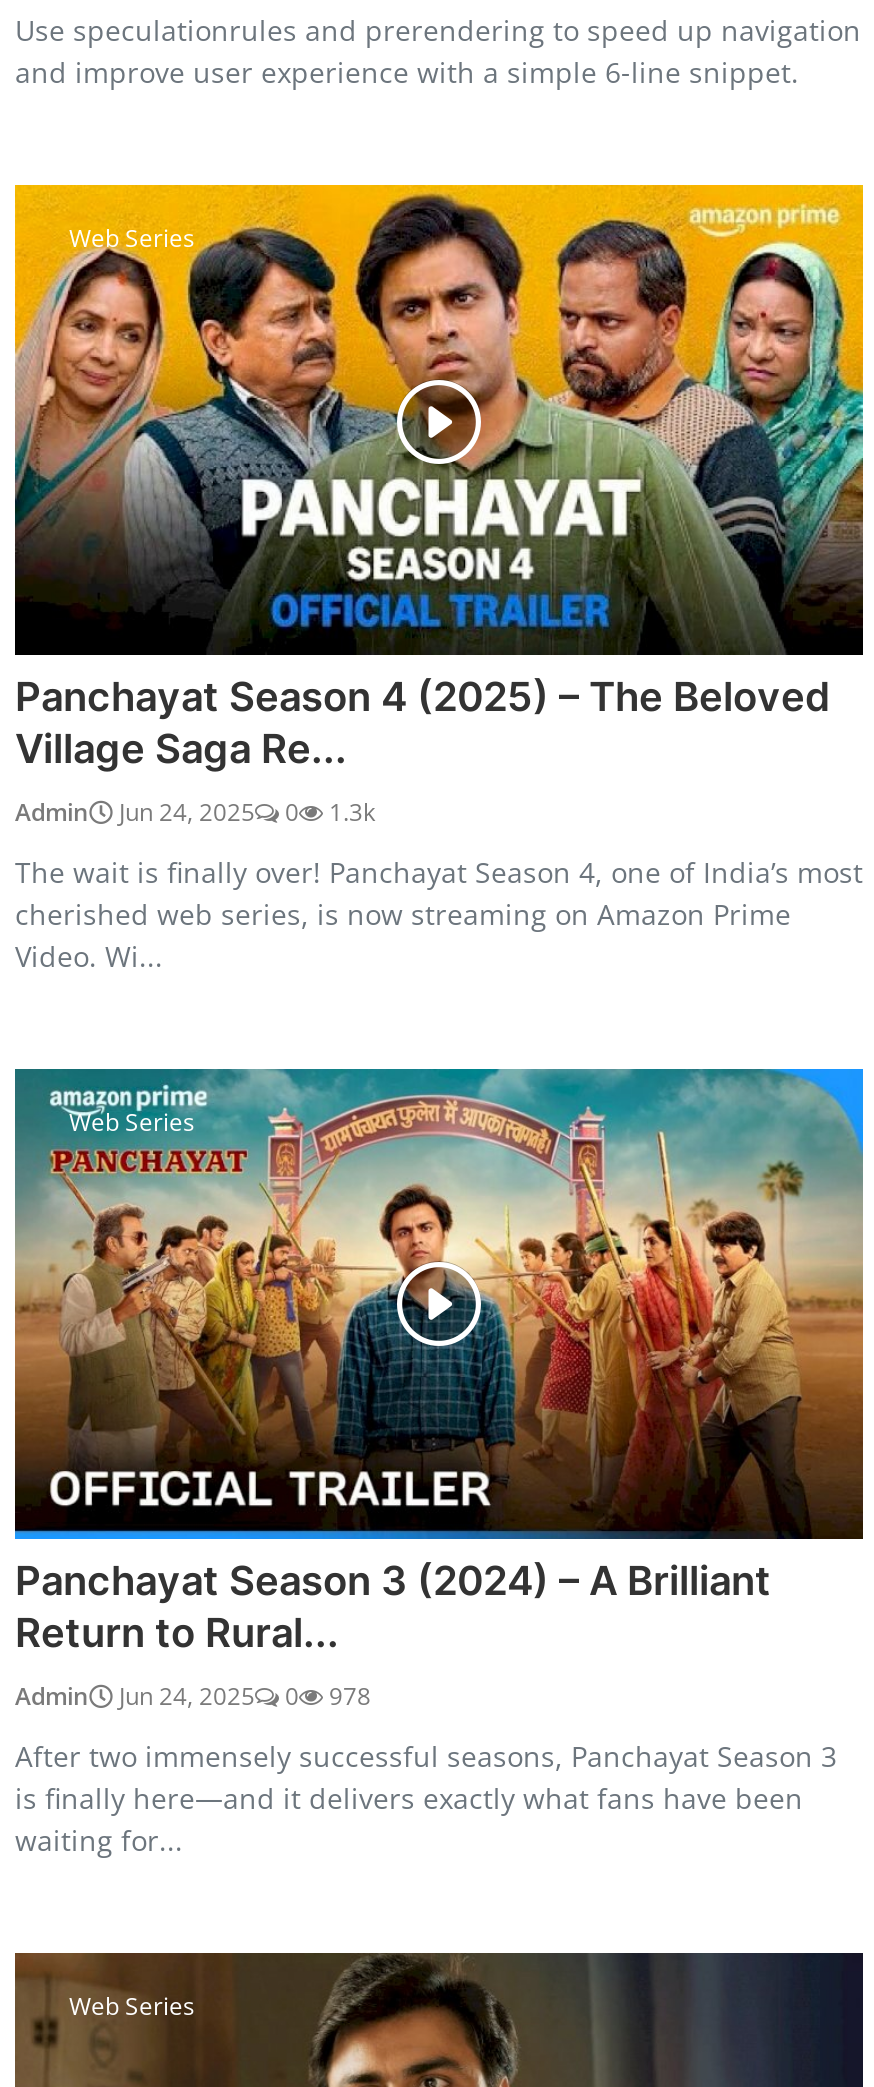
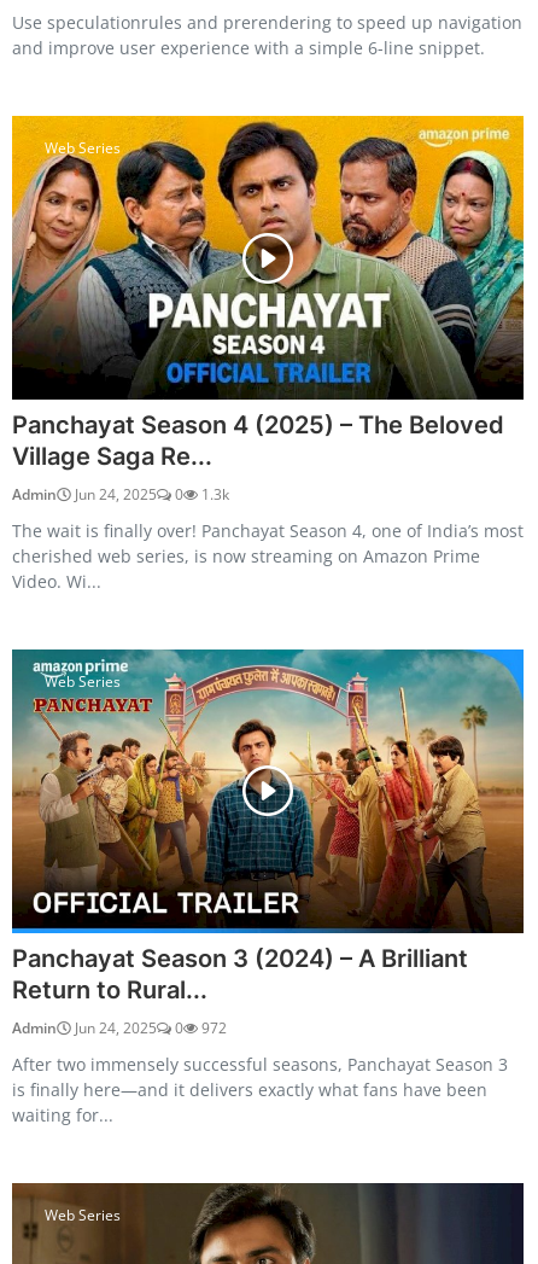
[15,1678,371,1712] Admin Jun 24, 2025 0 978 -> [12,1017,227,1038] Admin Jun 24, 2025 0 972

